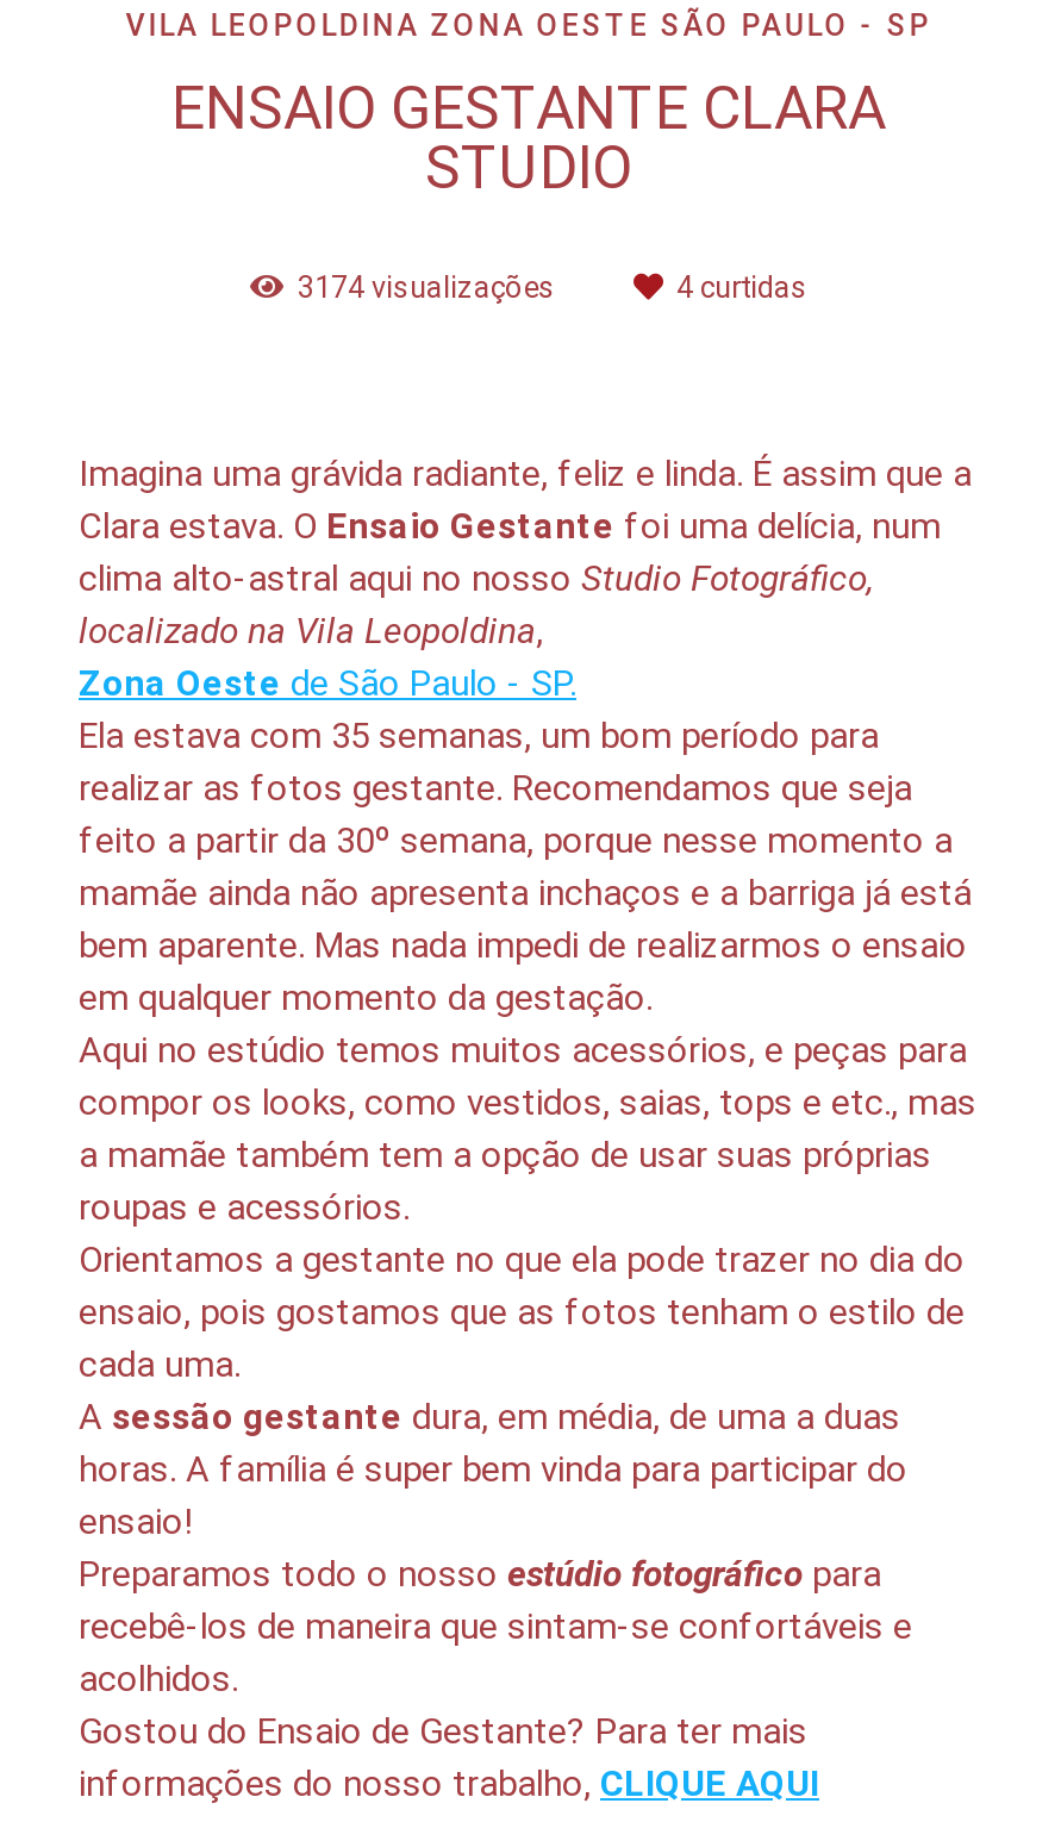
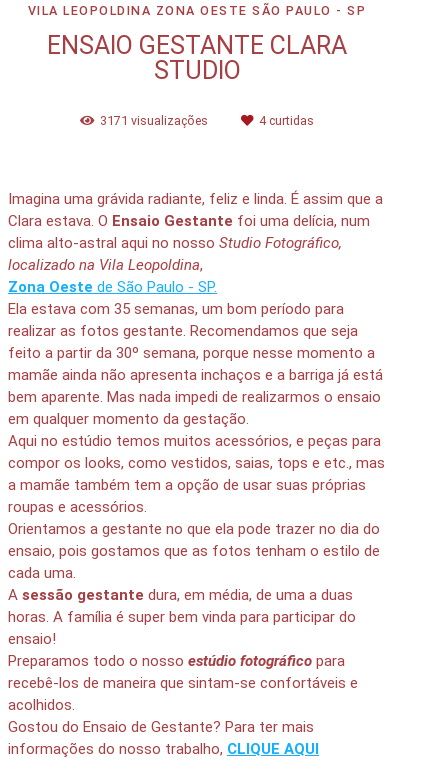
[298,268,562,304] 3174 visualizações -> [100,113,211,128] 3171 visualizações

